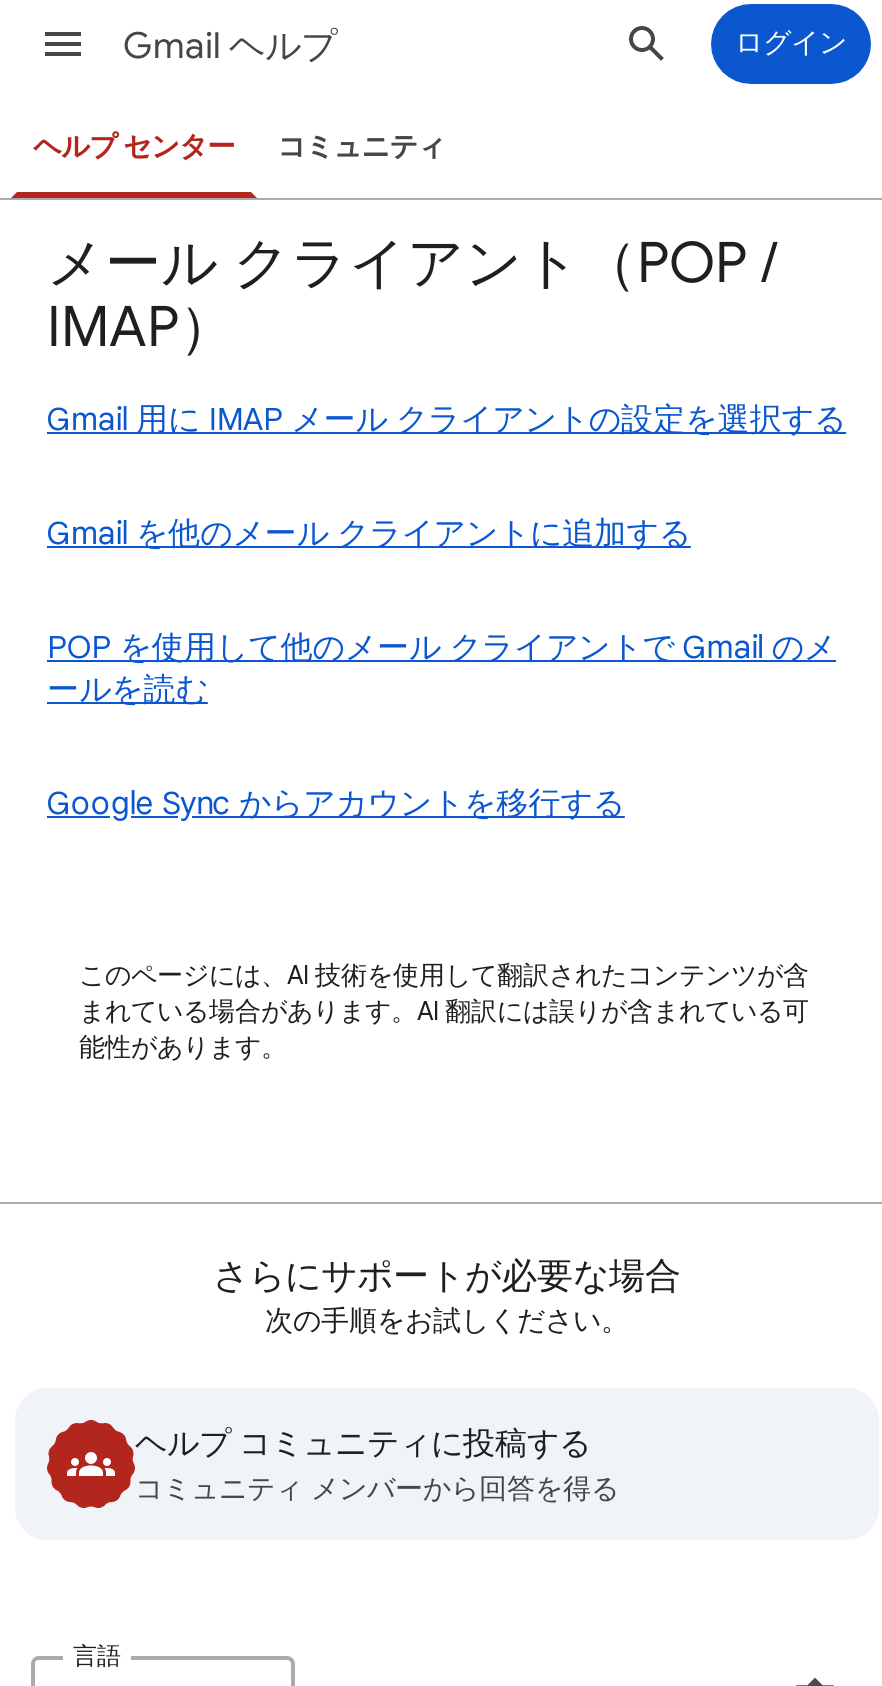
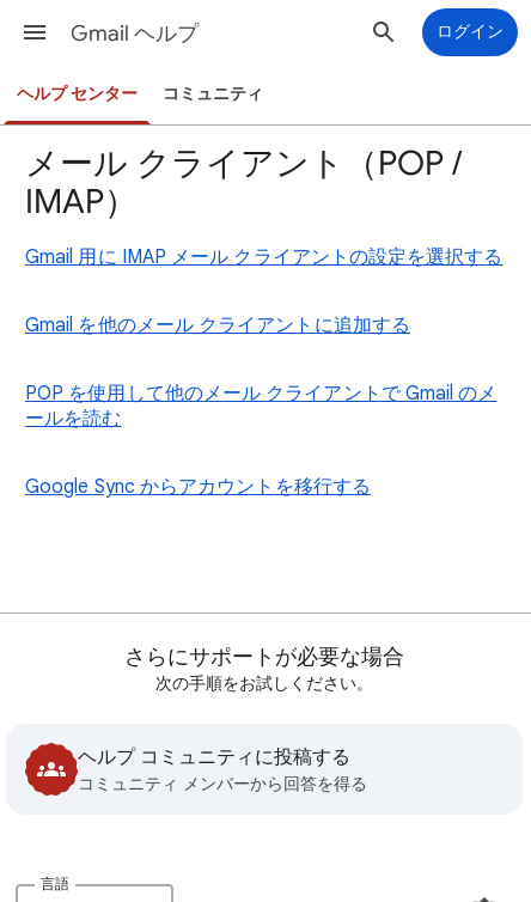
[79,958,809,1064] このページには、AI 技術を使用して翻訳されたコンテンツが含 | まれている場合があります。AI 翻訳には誤りが含まれている可 | 能性があります。 -> none

